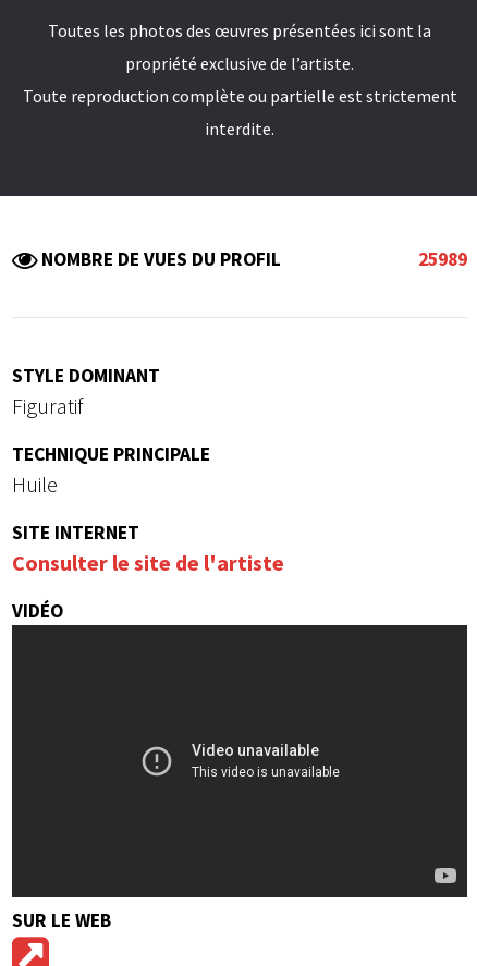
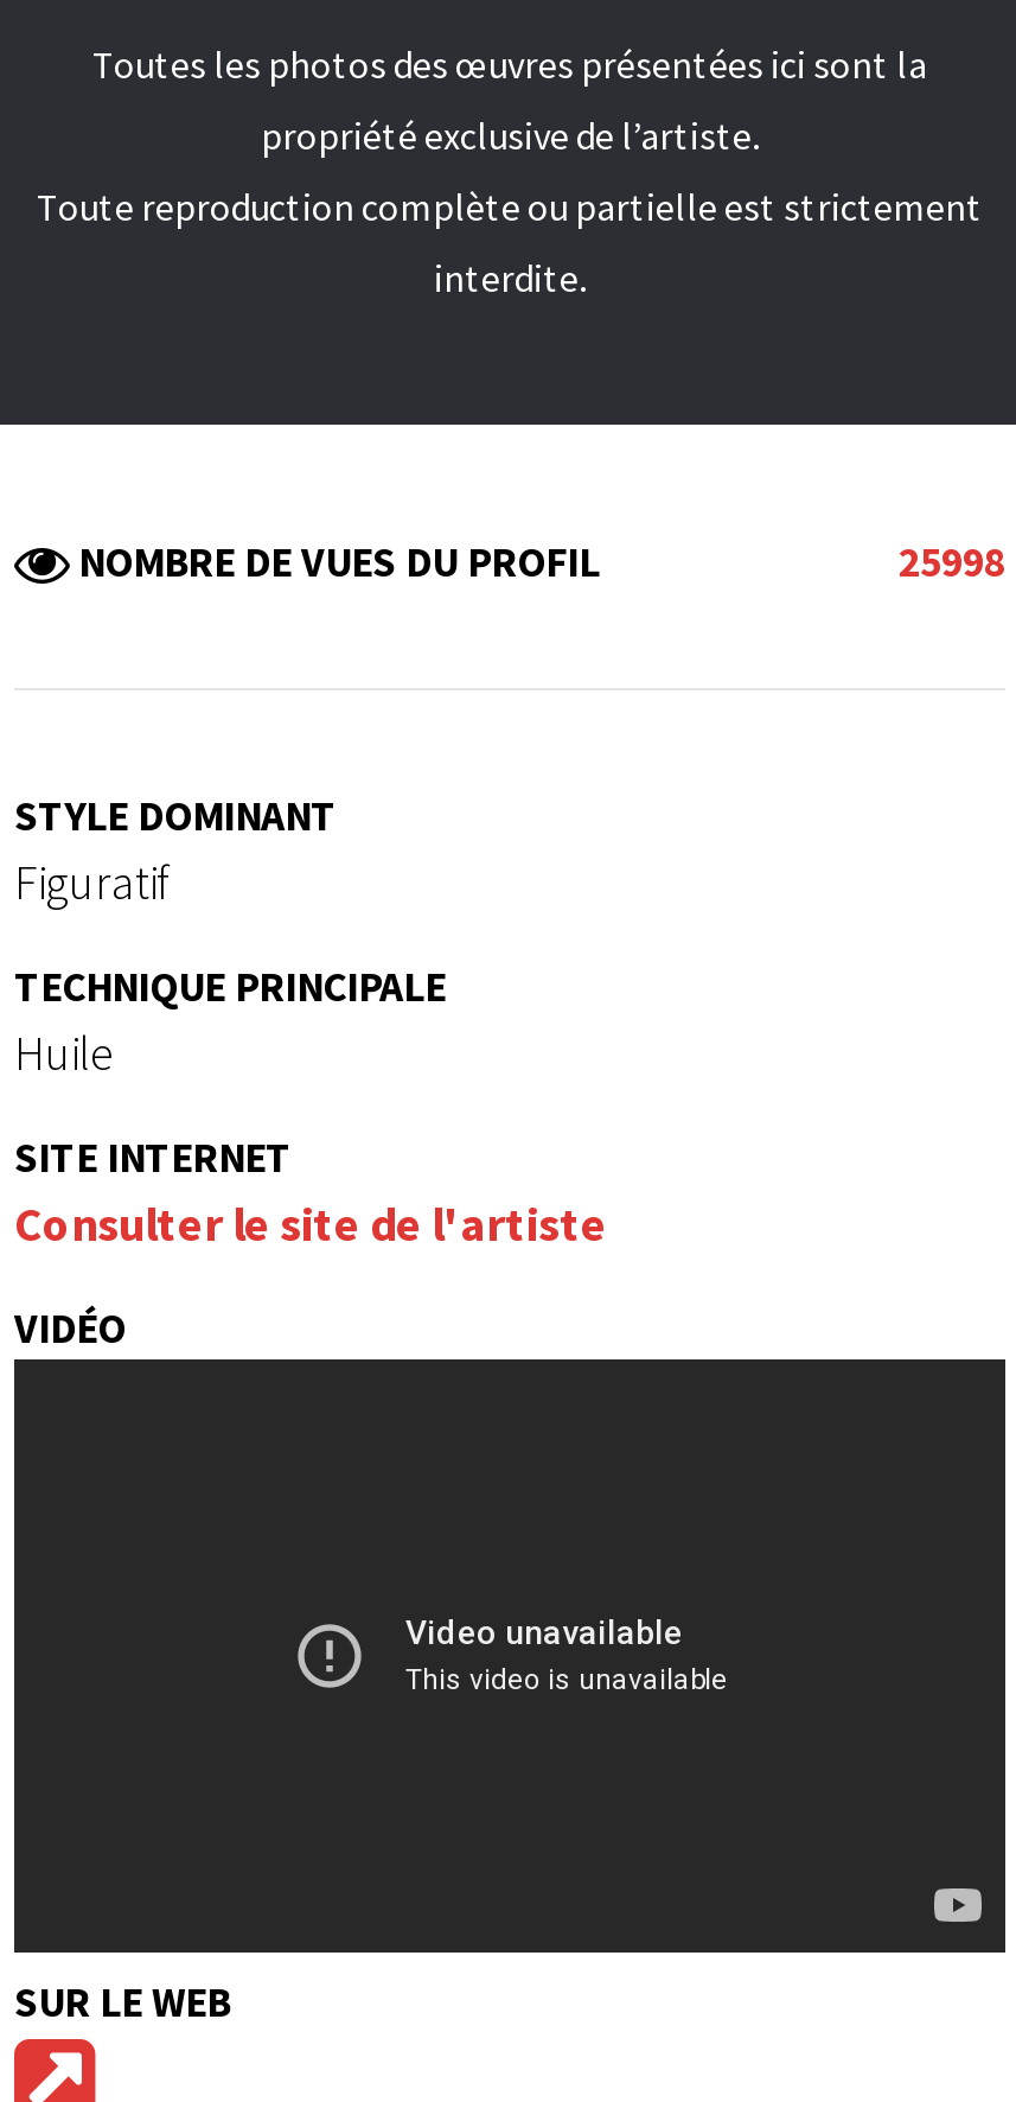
[418,247,467,271] 25989 -> [899,536,1005,588] 25998

